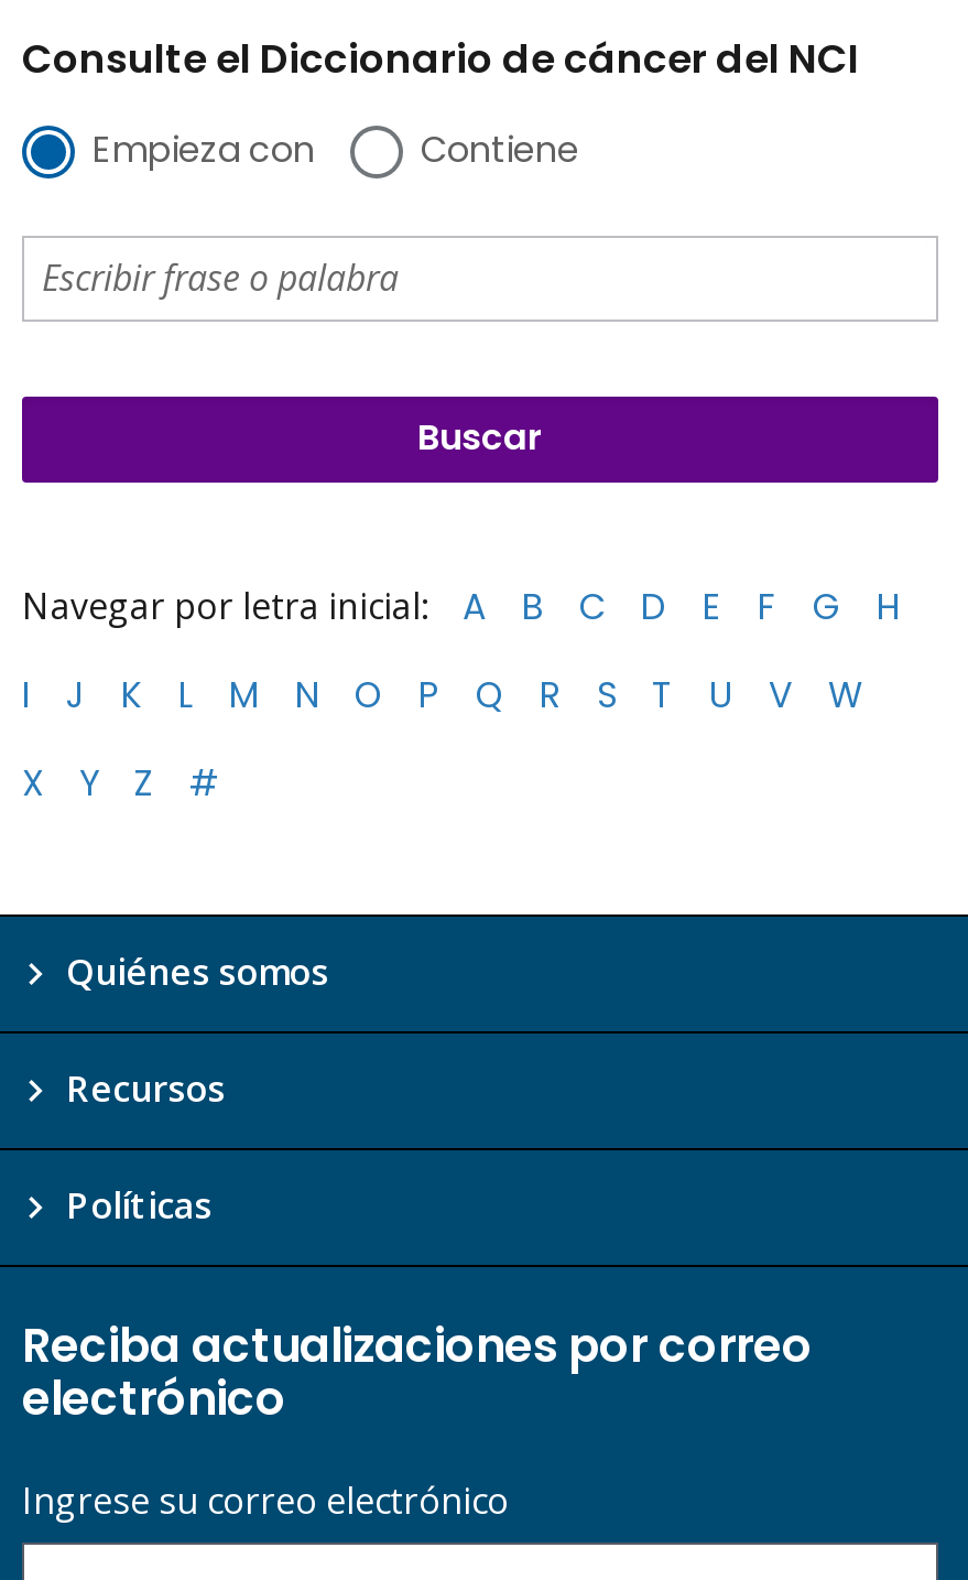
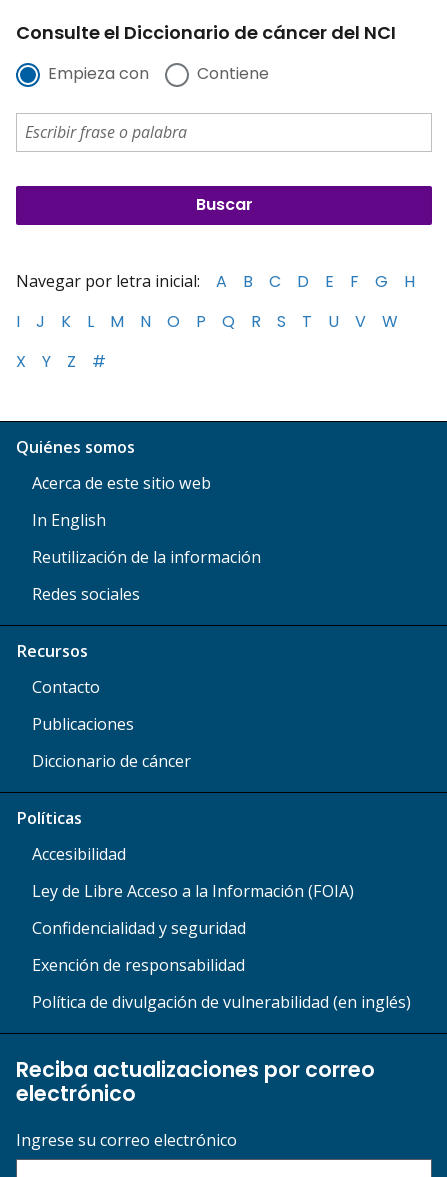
none -> [32,472,261,605] Acerca de este sitio web | In English | Reutilización de la información | Redes sociales
none -> [32,676,191,772] Contacto | Publicaciones | Diccionario de cáncer
none -> [32,843,411,1013] Accesibilidad | Ley de Libre Acceso a la Información (FOIA) | Confidencialidad y seguridad | Exención de responsabilidad | Política de divulgación de vulnerabilidad (en inglés)

